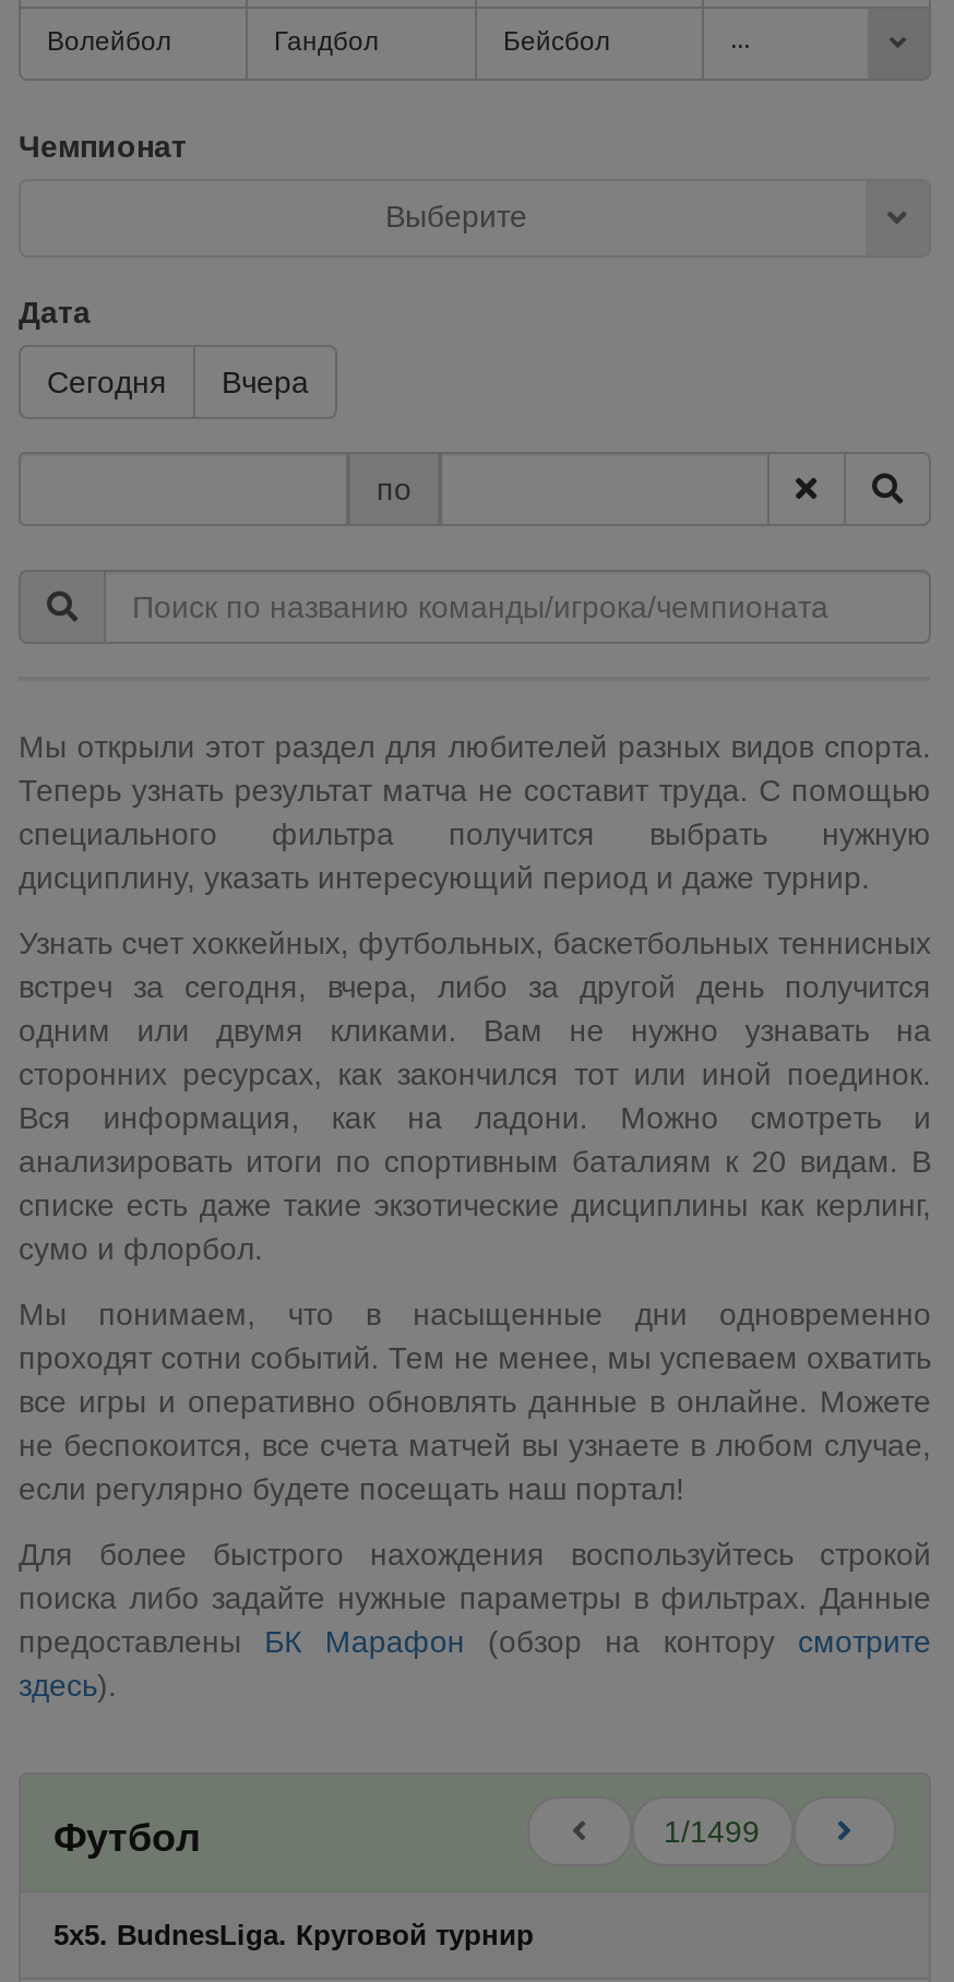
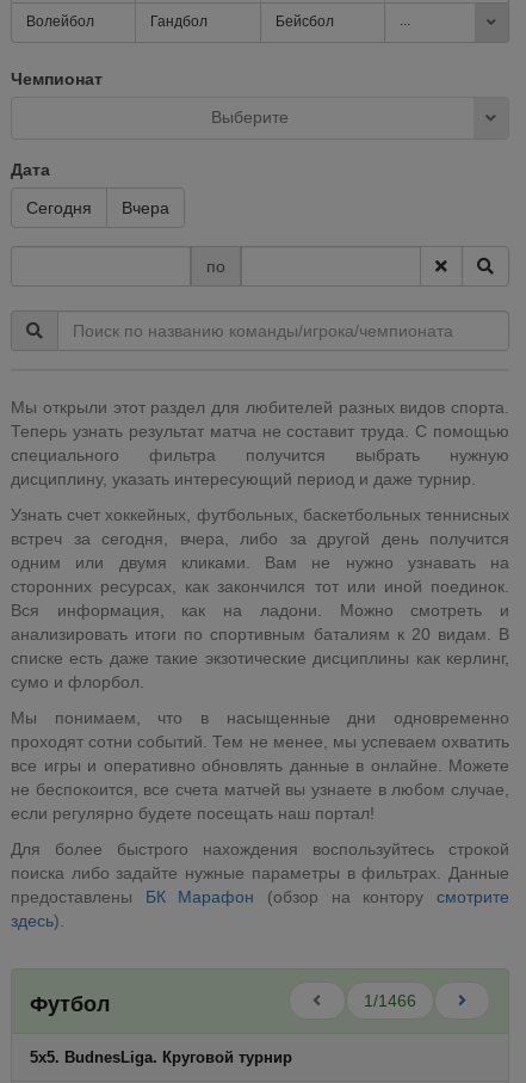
[664,1814,760,1849] 1/1499 -> [363,991,416,1010] 1/1466

